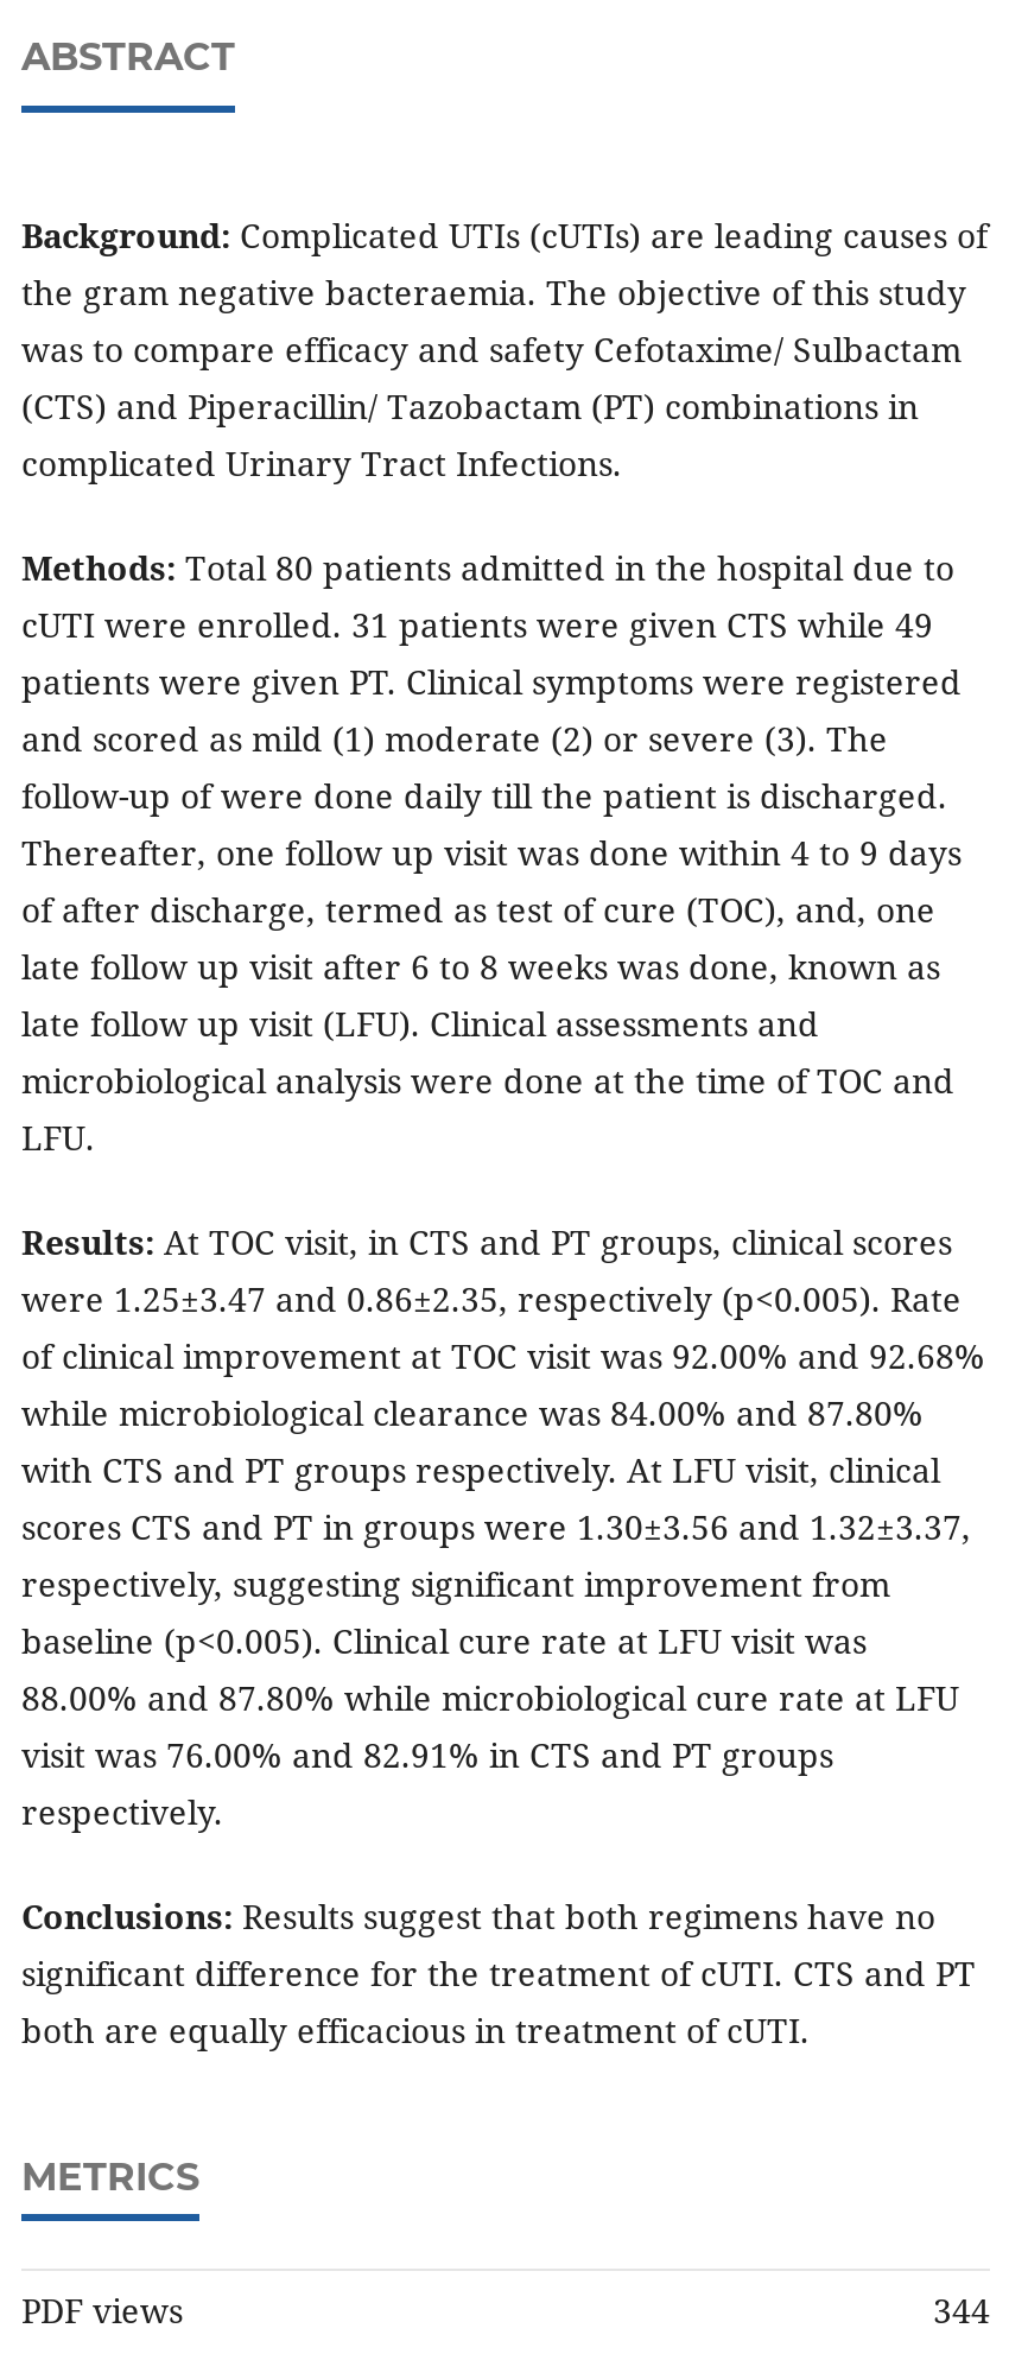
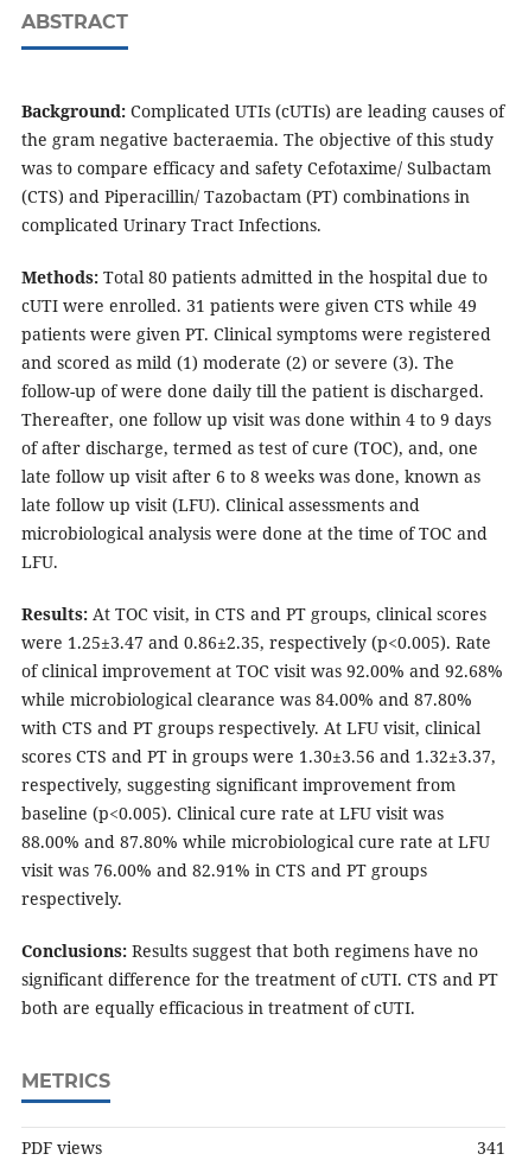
[933,2288,990,2333] 344 -> [477,1136,505,1159] 341

